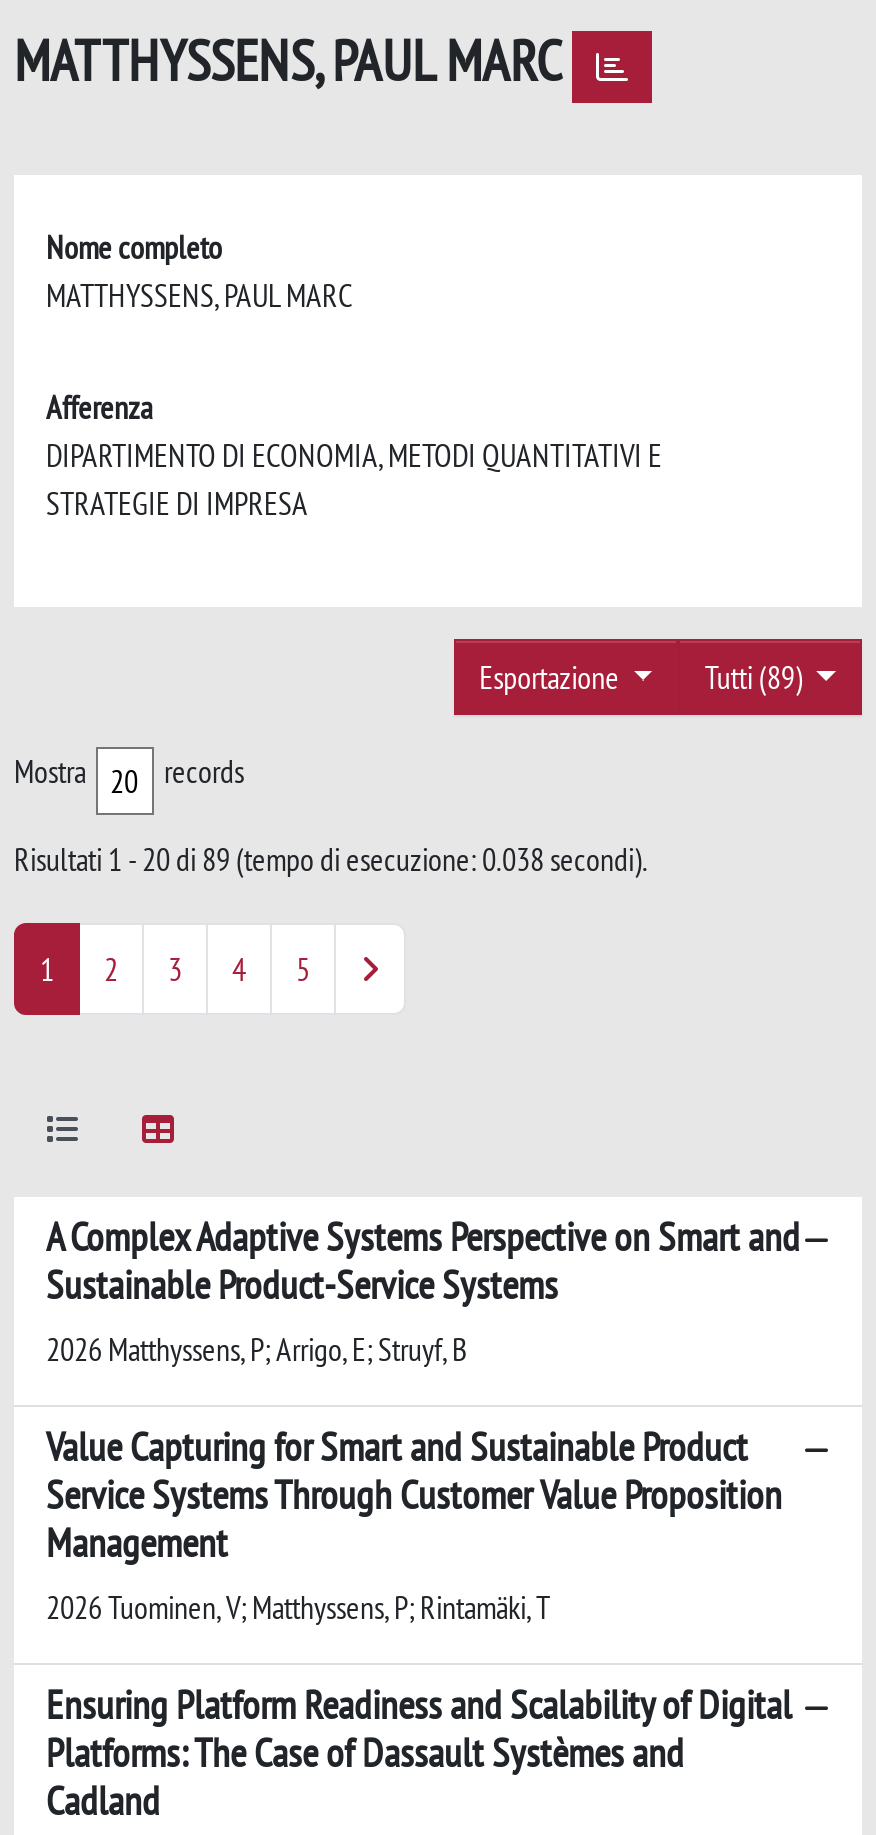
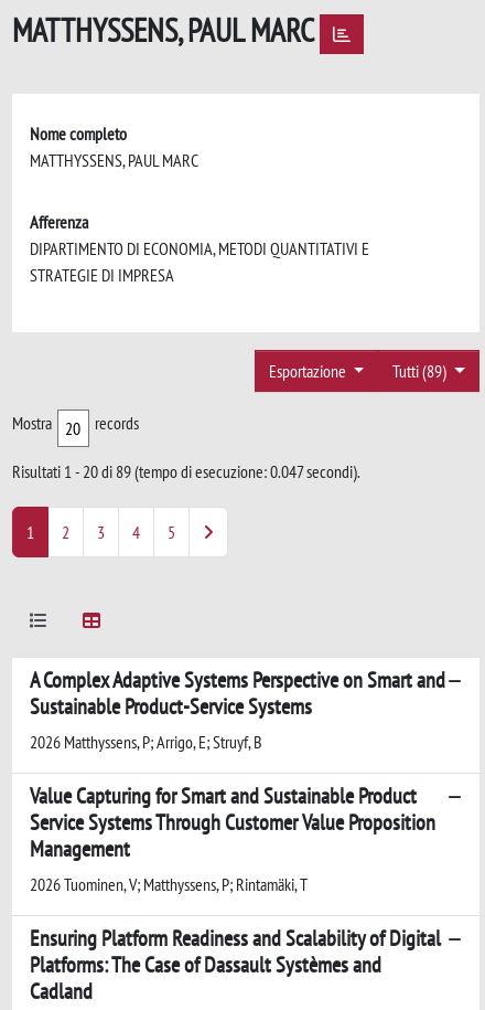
[14,839,648,879] Risultati 1 - 20 di 89 (tempo di esecuzione: 0.038 secondi). -> [12,460,360,482] Risultati 1 - 20 di 89 (tempo di esecuzione: 0.047 secondi).

